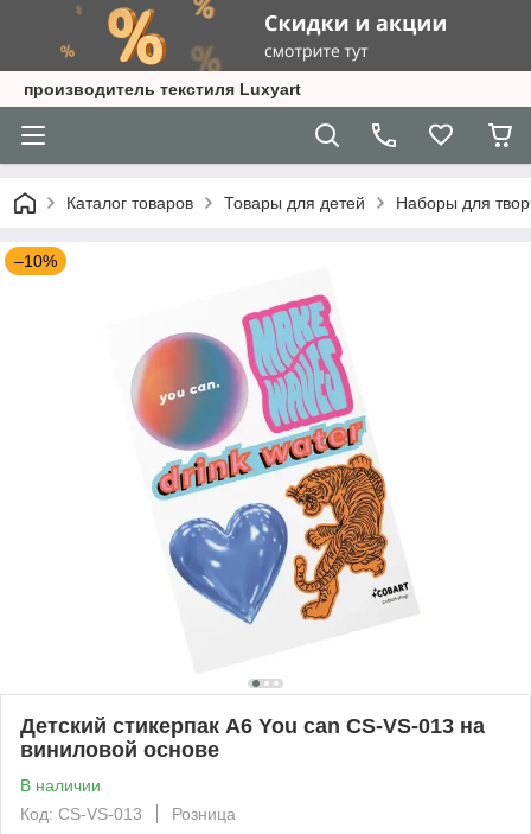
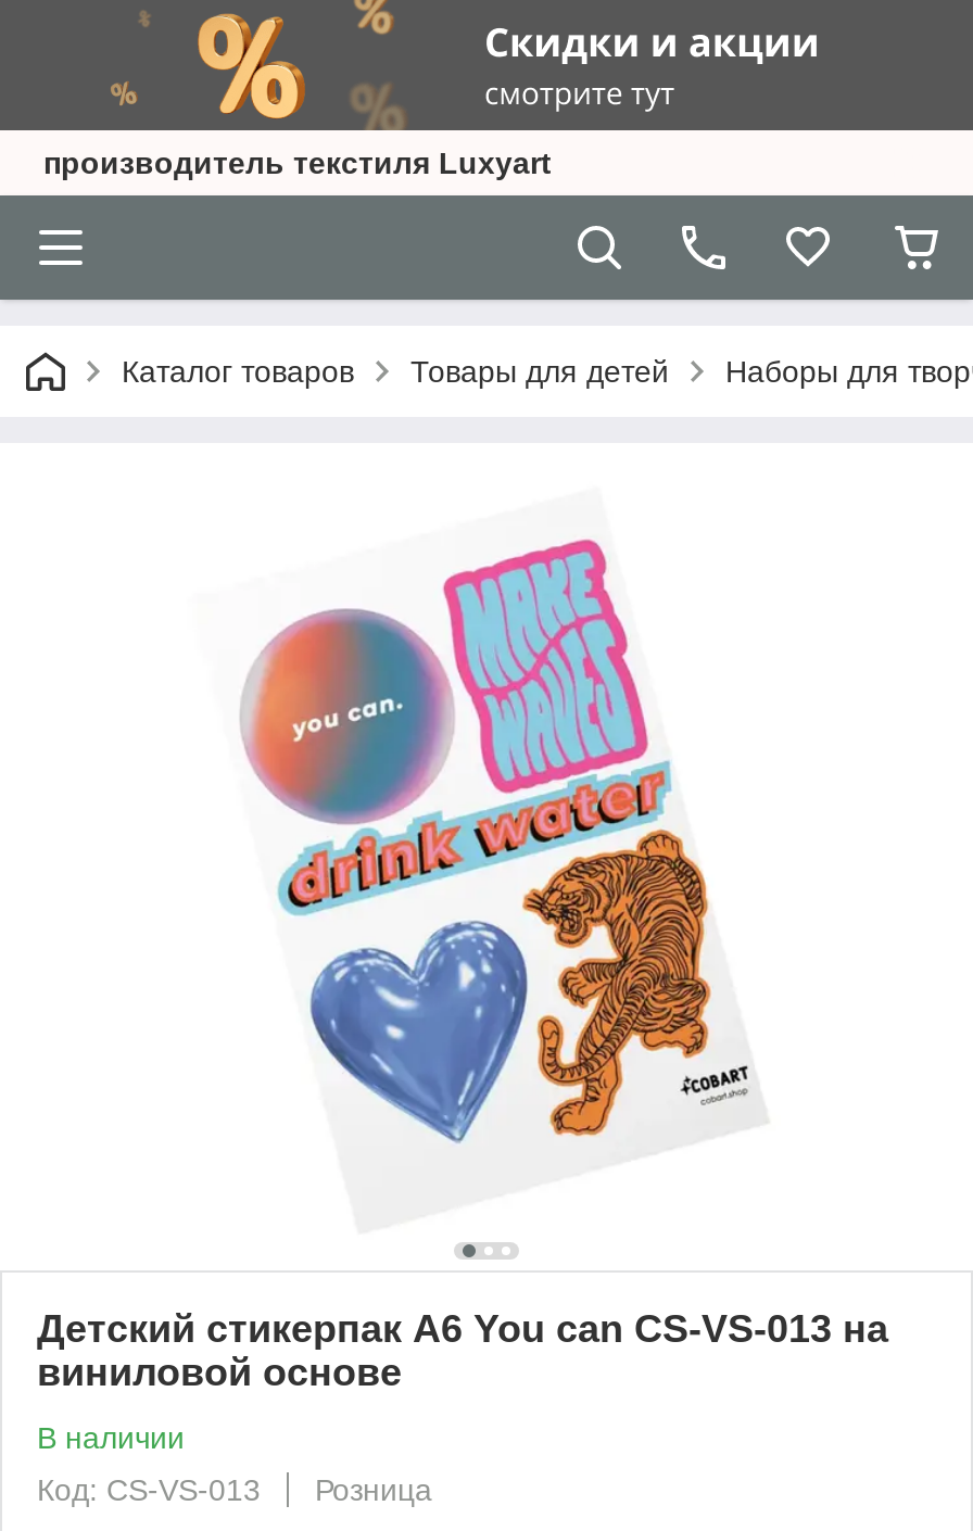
[14,252,57,270] –10% -> none

